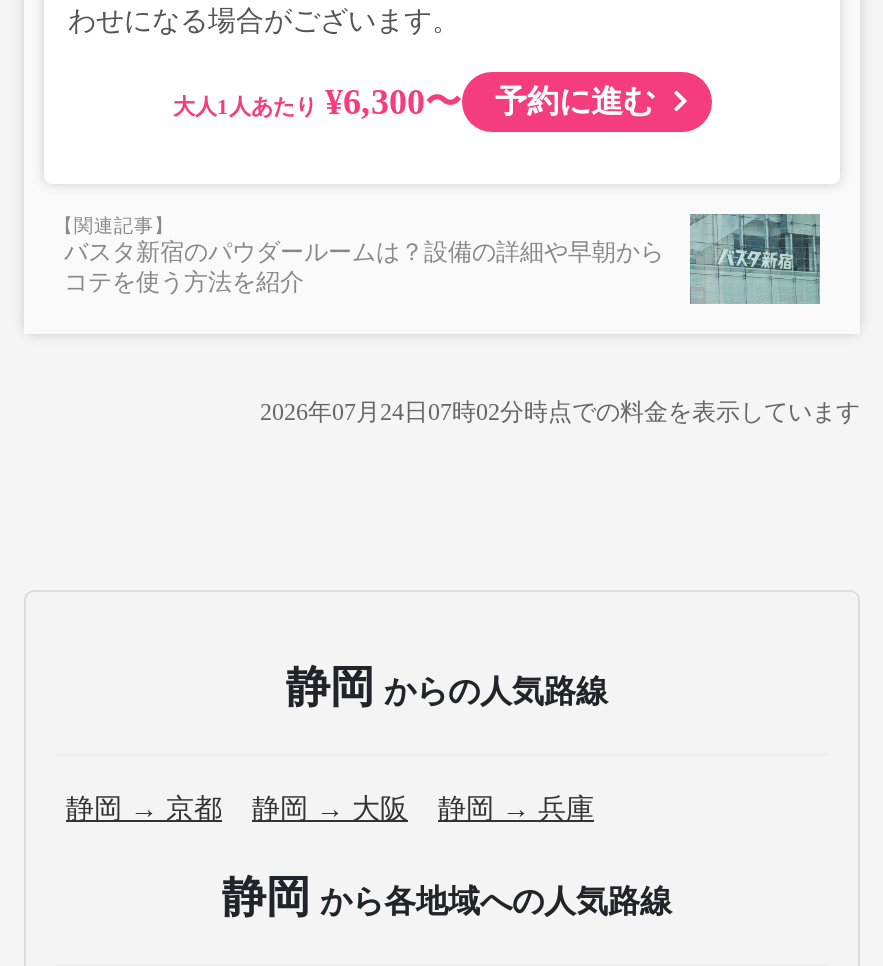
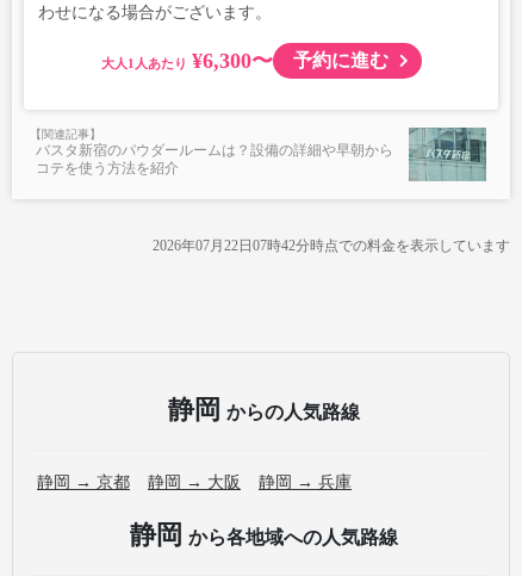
[260,398,860,426] 2026年07月24日07時02分時点での料金を表示しています -> [153,237,510,254] 2026年07月22日07時42分時点での料金を表示しています

